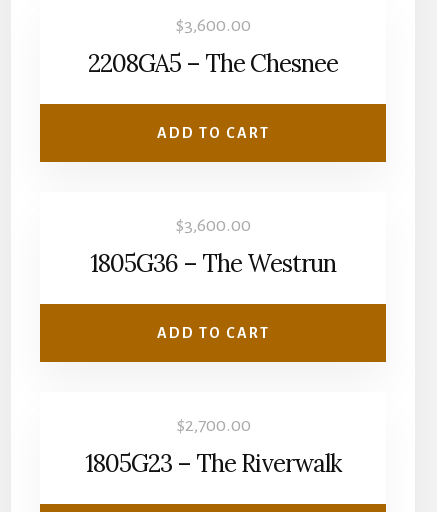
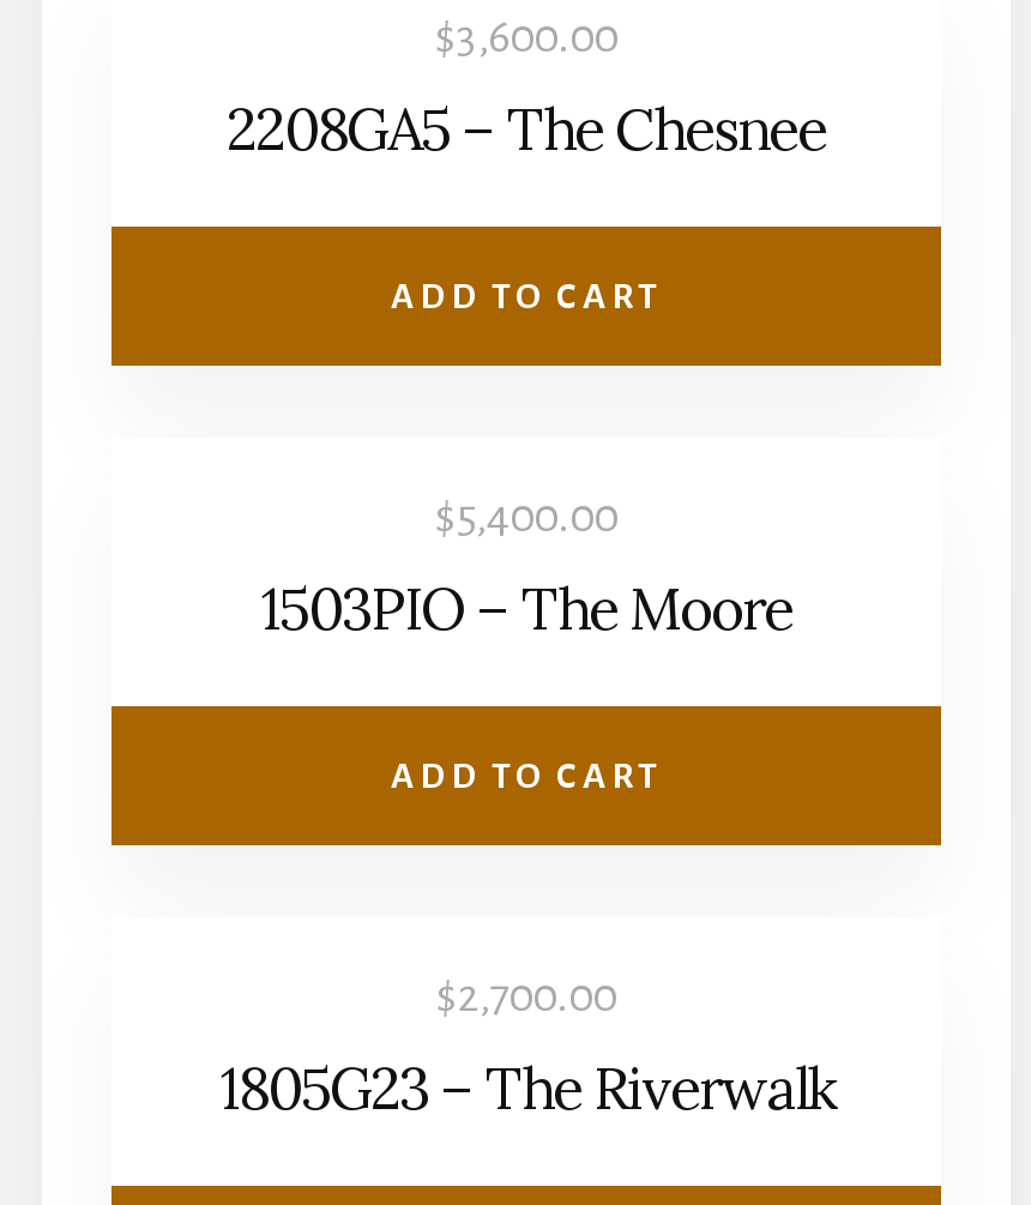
[175,215,251,235] $3,600.00 -> [435,493,617,541] $5,400.00
[90,248,336,279] 1805G36 – The Westrun -> [260,572,792,647] 1503PIO – The Moore

